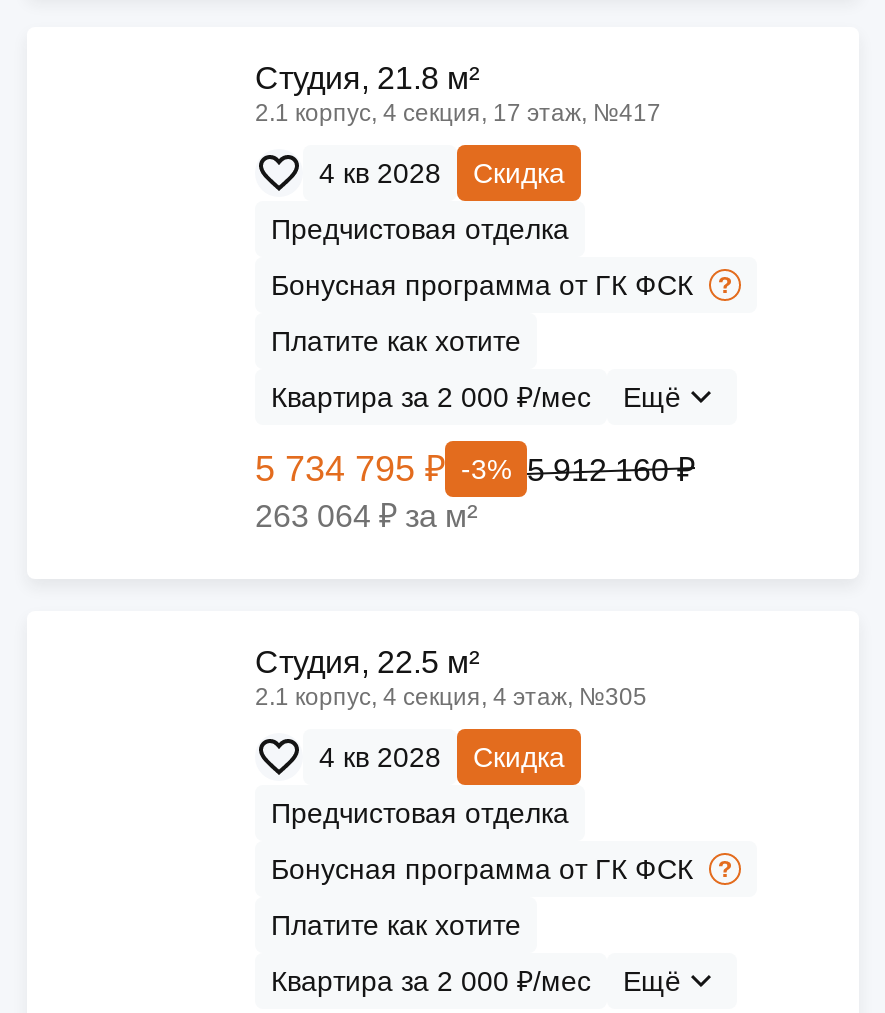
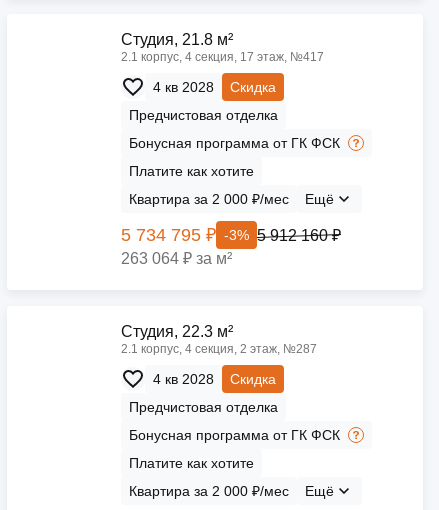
[255,645,479,679] Cтудия, 22.5 м² -> [121,323,233,340] Cтудия, 22.3 м²
[255,683,647,711] 2.1 корпус, 4 секция, 4 этаж, №305 -> [121,342,317,356] 2.1 корпус, 4 секция, 2 этаж, №287

